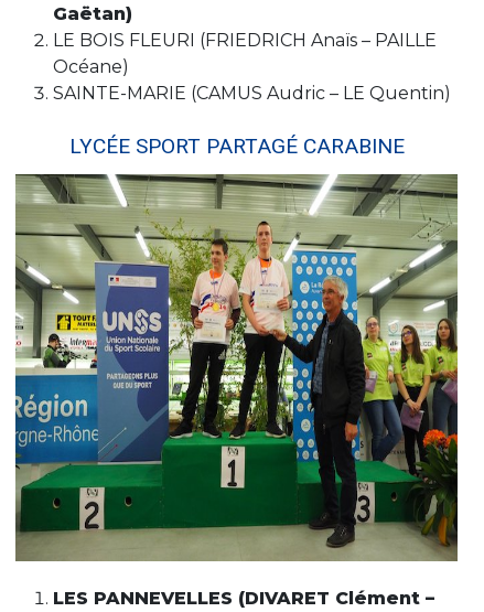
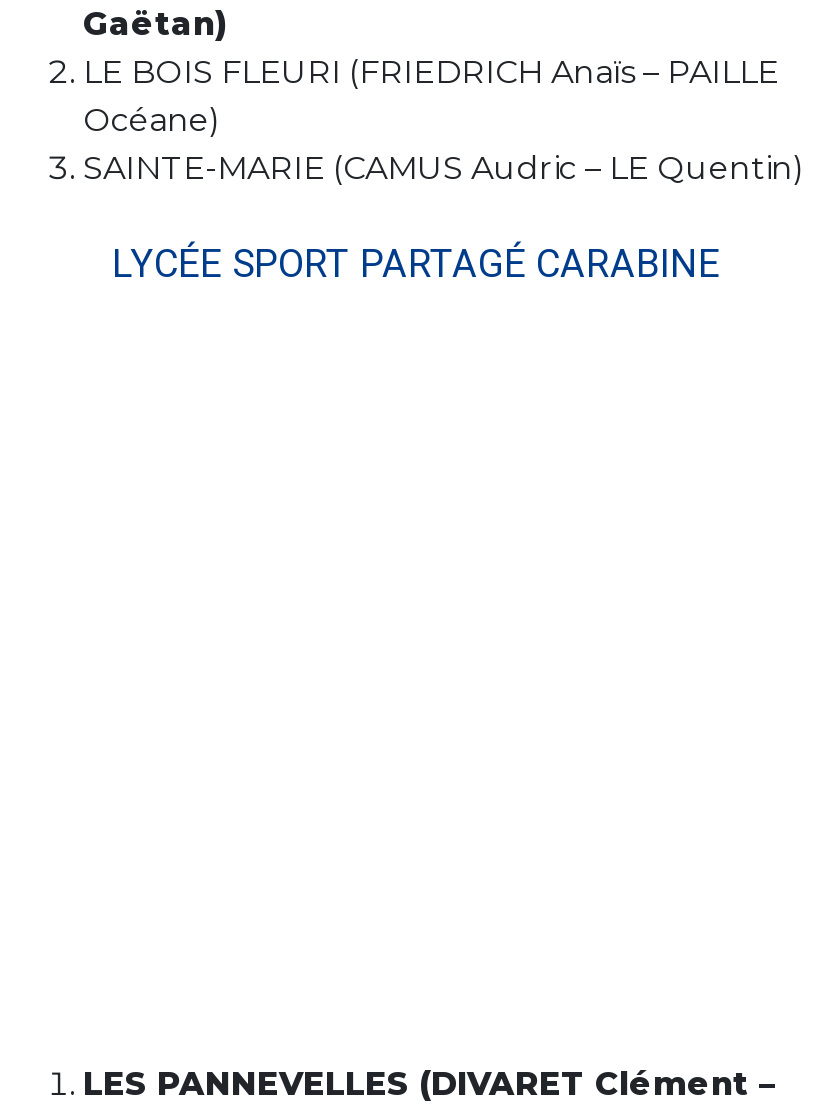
[14,173,459,562] [image] -> none

